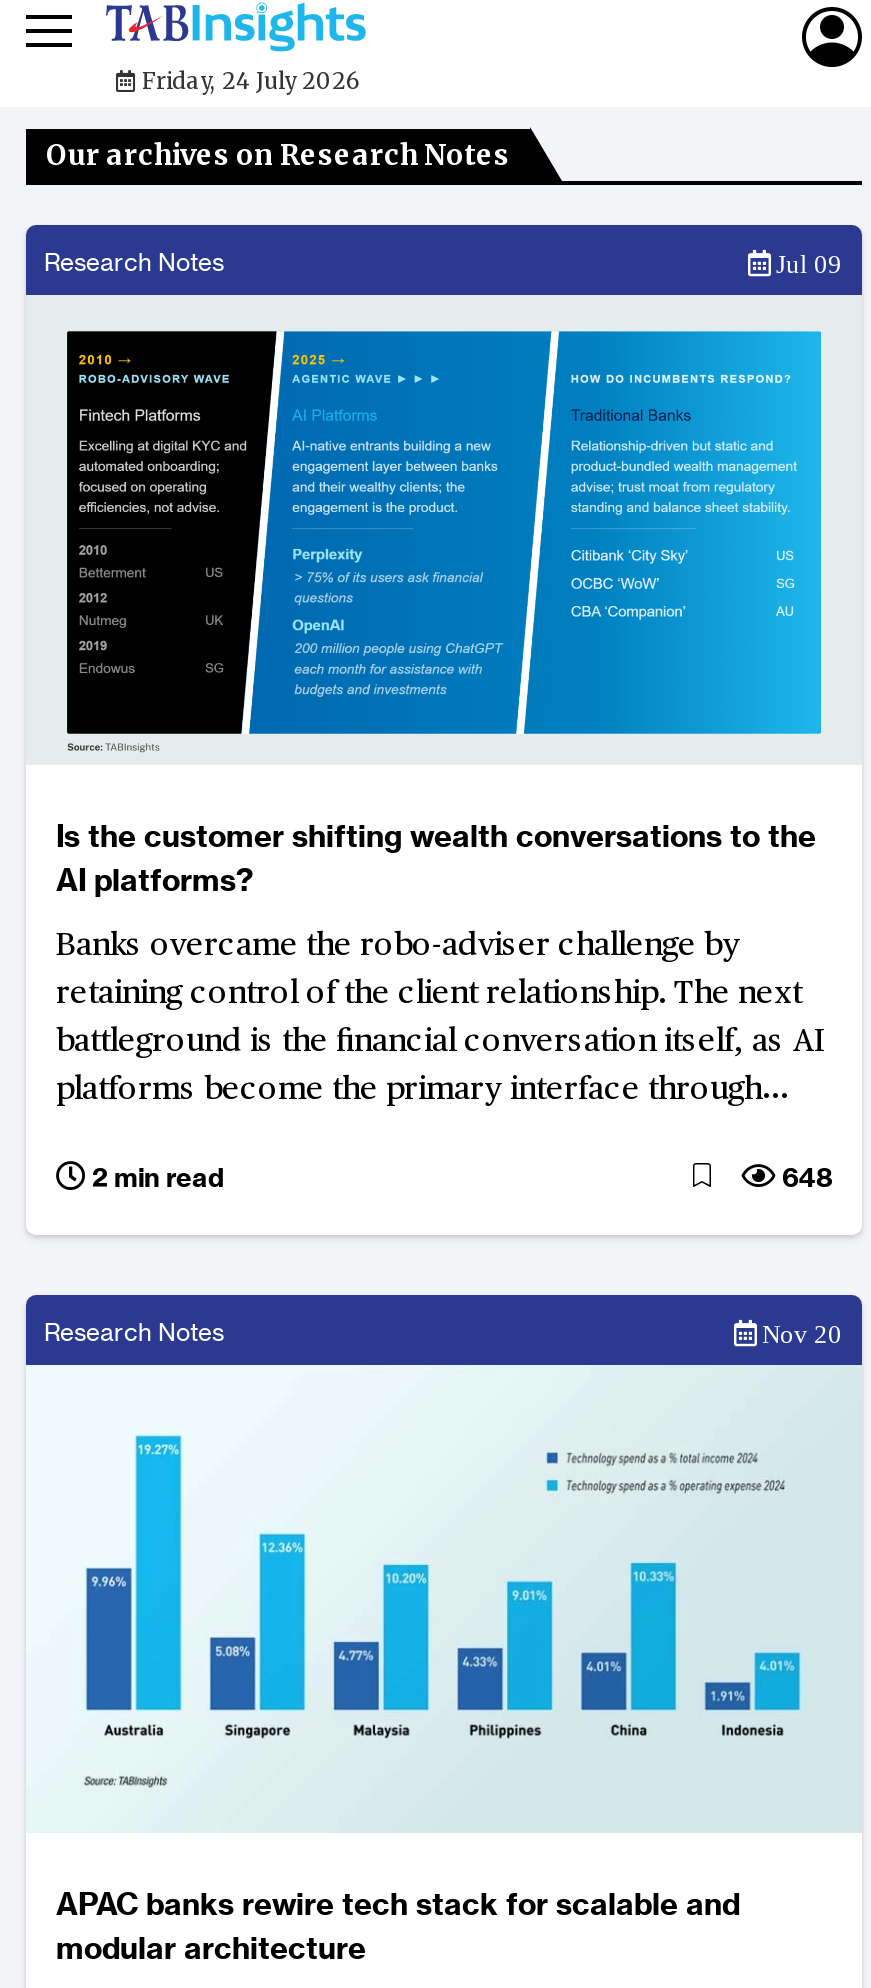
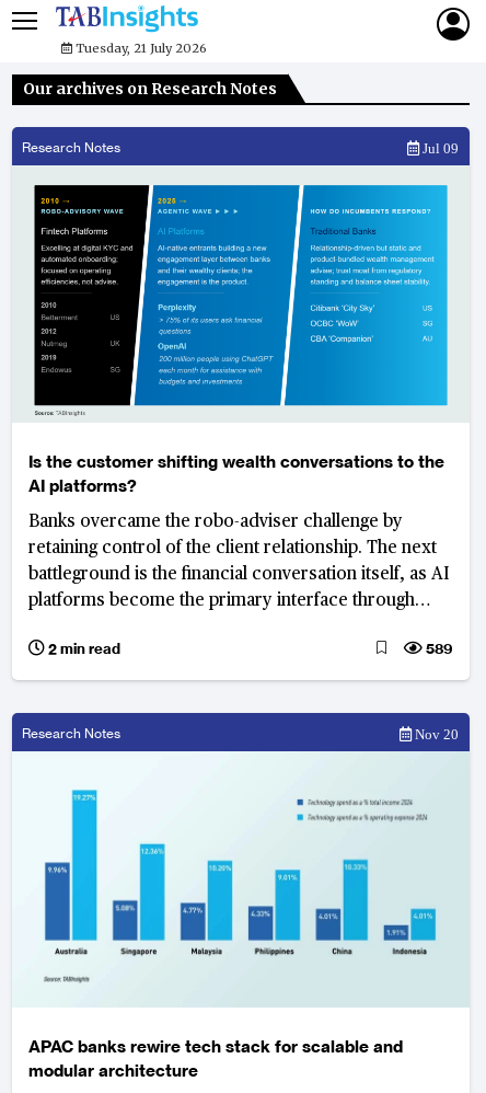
[136,67,360,95] Friday, 24 July 2026 -> [72,41,207,56] Tuesday, 21 July 2026
[776,1160,832,1192] 648 -> [423,639,453,657] 589

